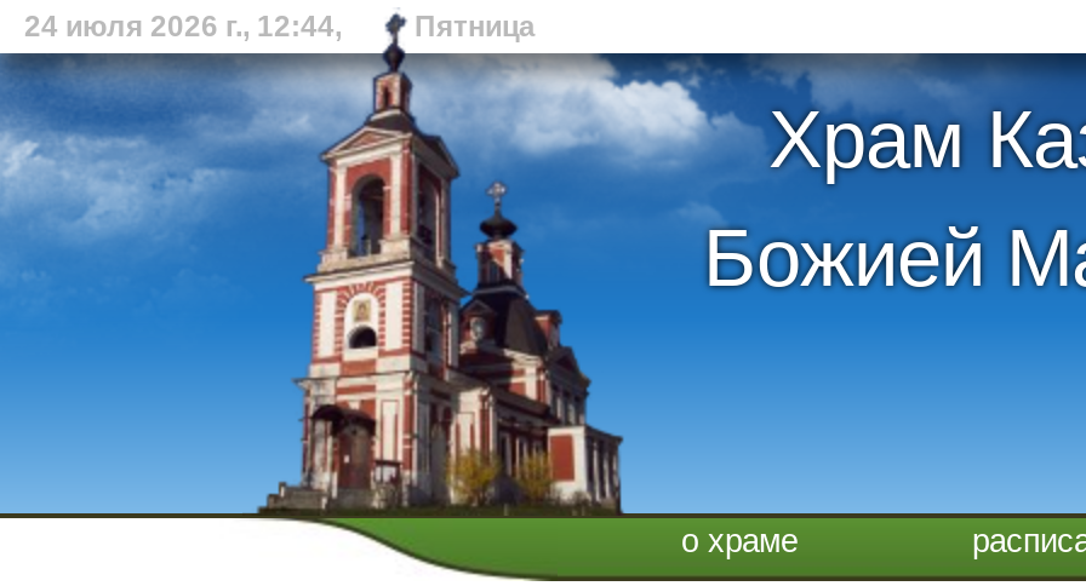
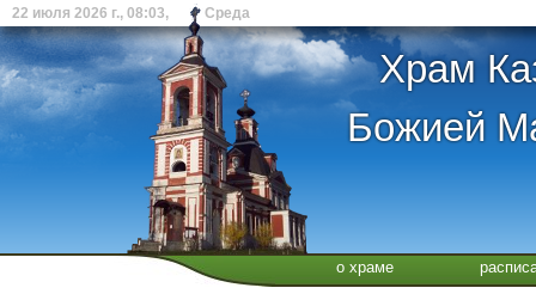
[24,10,536,44] 24 июля 2026 г., 12:44, Пятница -> [12,5,250,22] 22 июля 2026 г., 08:03, Среда

